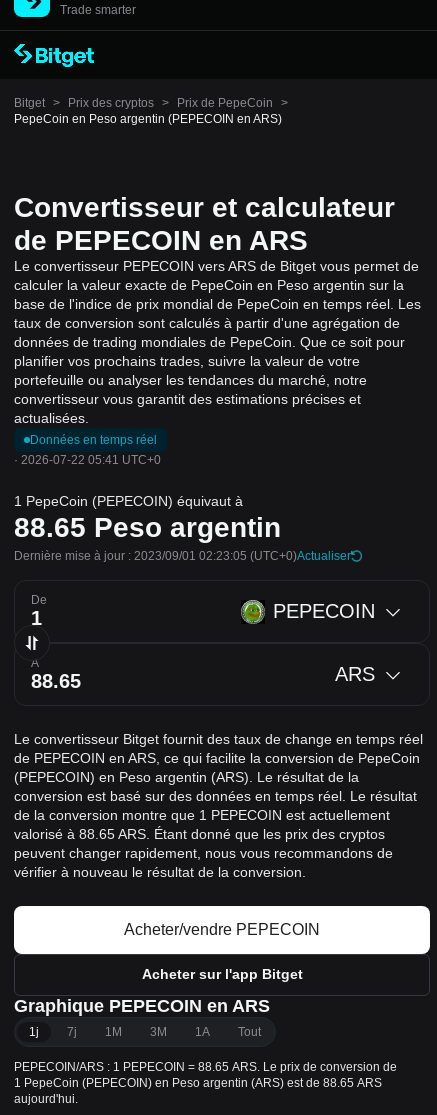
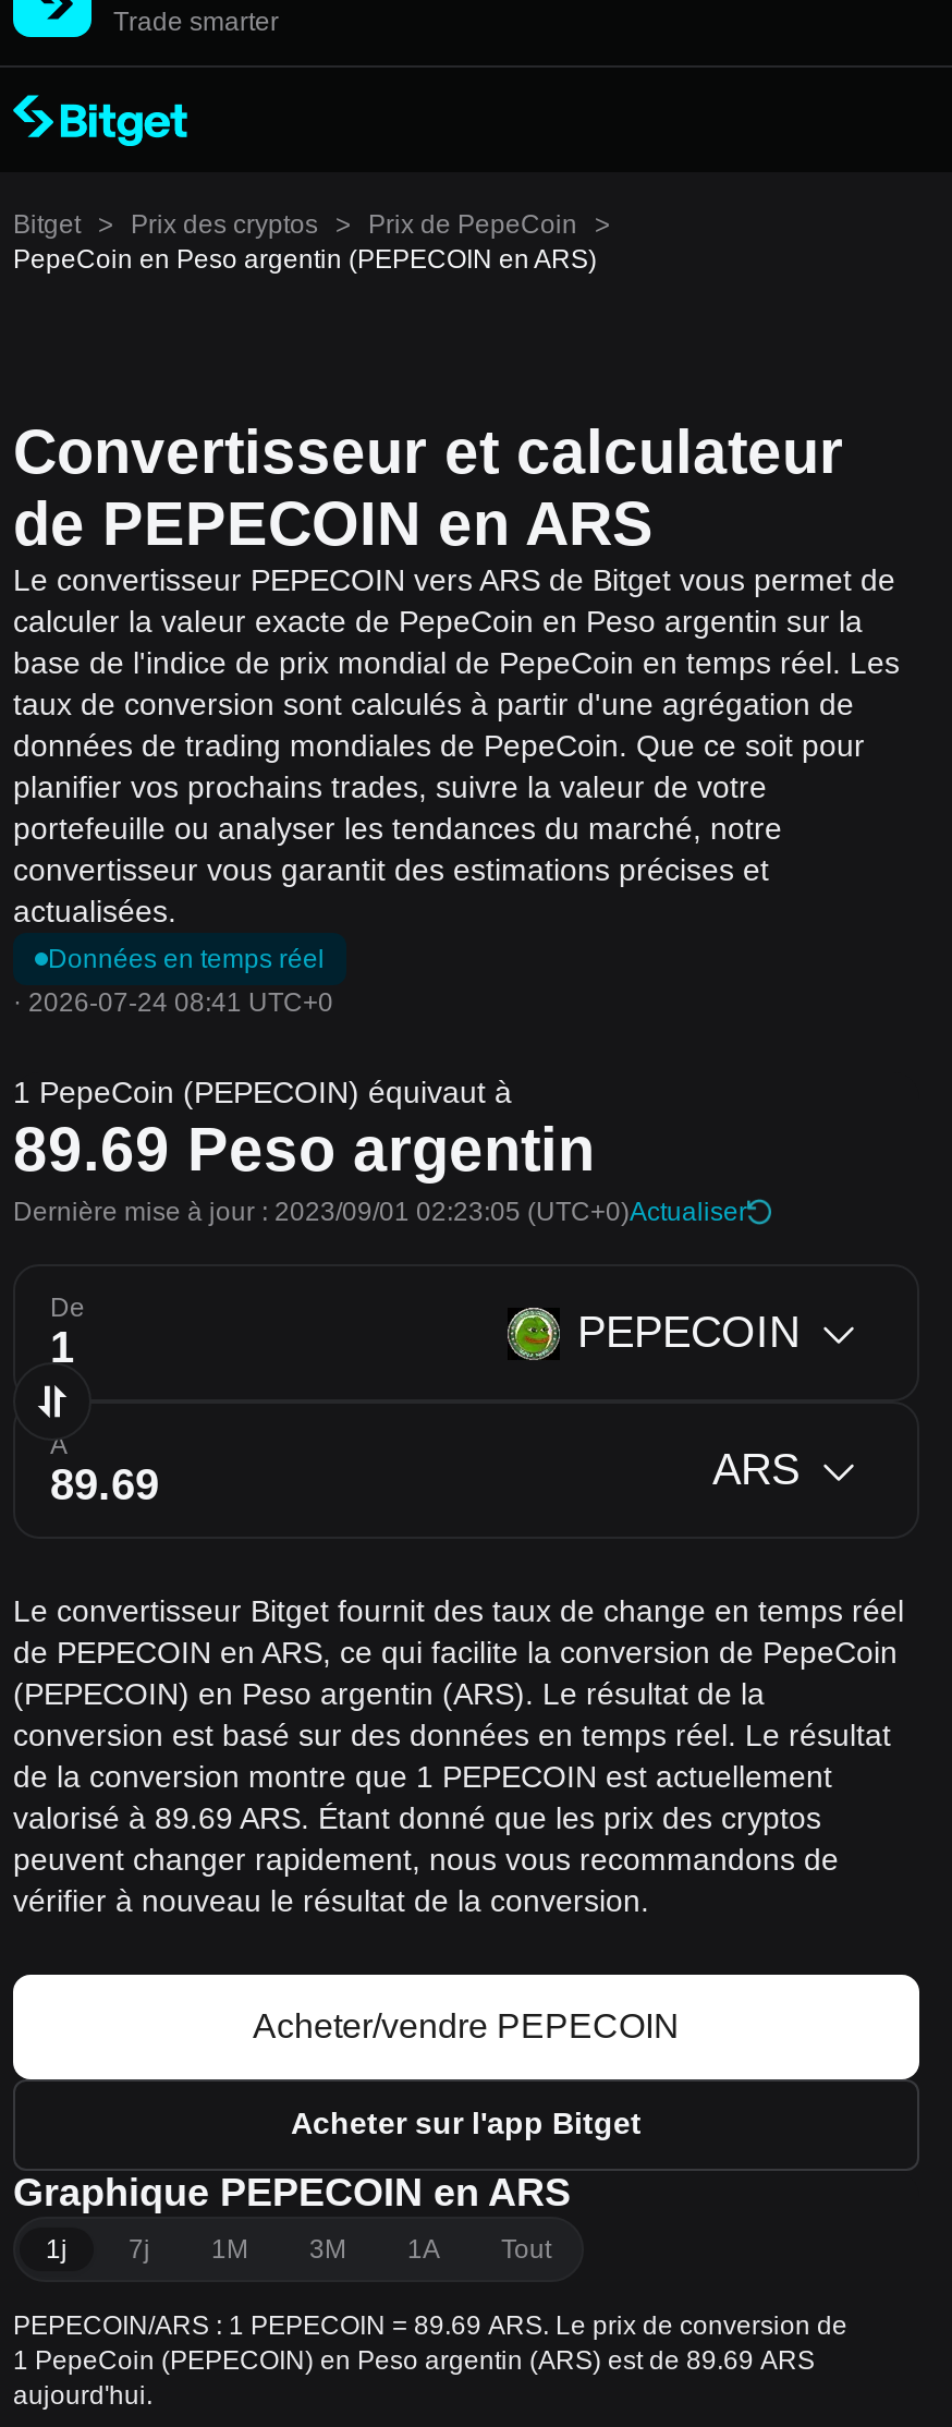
[14,453,161,467] · 2026-07-22 05:41 UTC+0 -> [13,987,333,1018] · 2026-07-24 08:41 UTC+0
[14,512,281,543] 88.65 Peso argentin -> [13,1116,595,1184] 89.69 Peso argentin
[14,826,385,842] valorisé à 88.65 ARS. Étant donné que les prix des cryptos -> [13,1800,821,1835] valorisé à 89.69 ARS. Étant donné que les prix des cryptos
[14,1060,397,1074] PEPECOIN/ARS : 1 PEPECOIN = 88.65 ARS. Le prix de conversion de -> [13,2310,847,2341] PEPECOIN/ARS : 1 PEPECOIN = 89.69 ARS. Le prix de conversion de
[14,1076,382,1090] 1 PepeCoin (PEPECOIN) en Peso argentin (ARS) est de 88.65 ARS -> [13,2345,815,2376] 1 PepeCoin (PEPECOIN) en Peso argentin (ARS) est de 89.69 ARS

